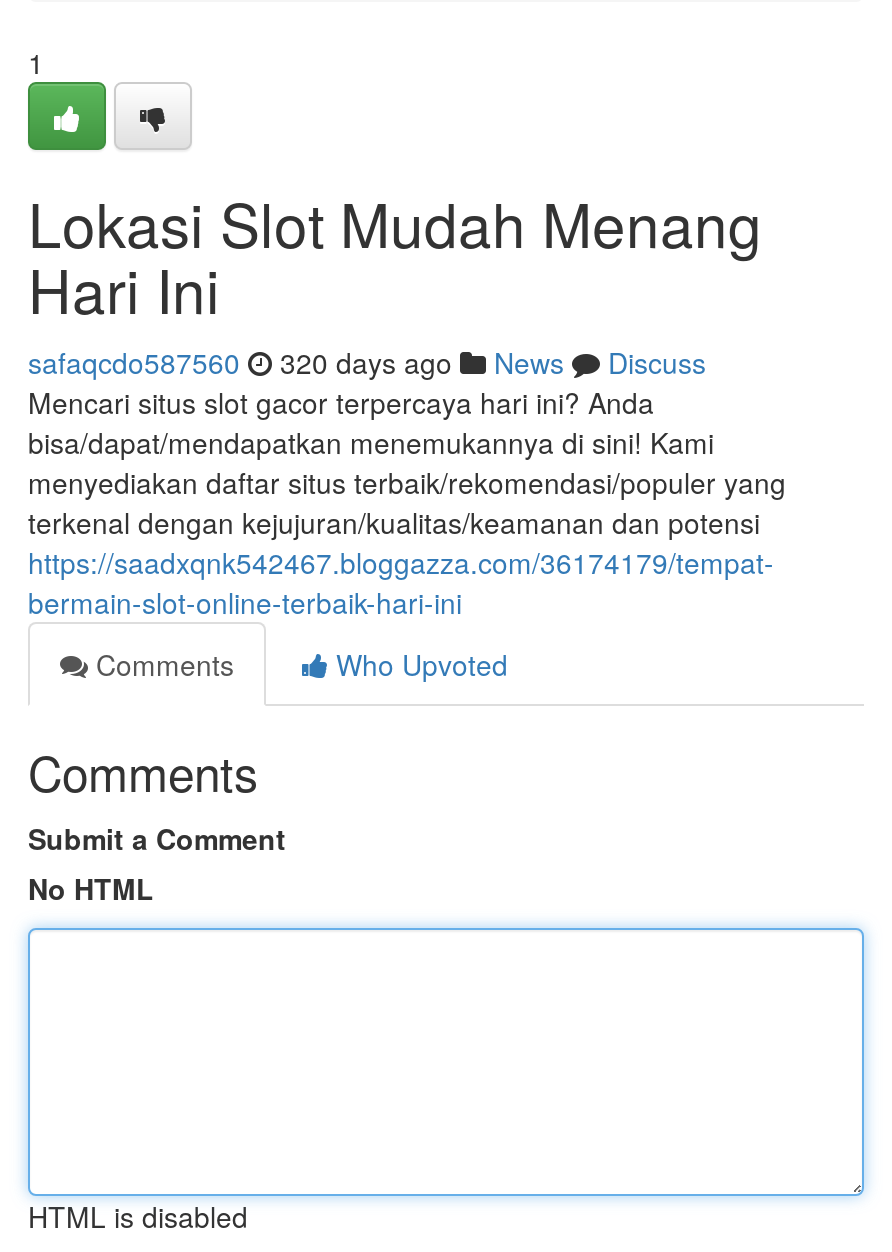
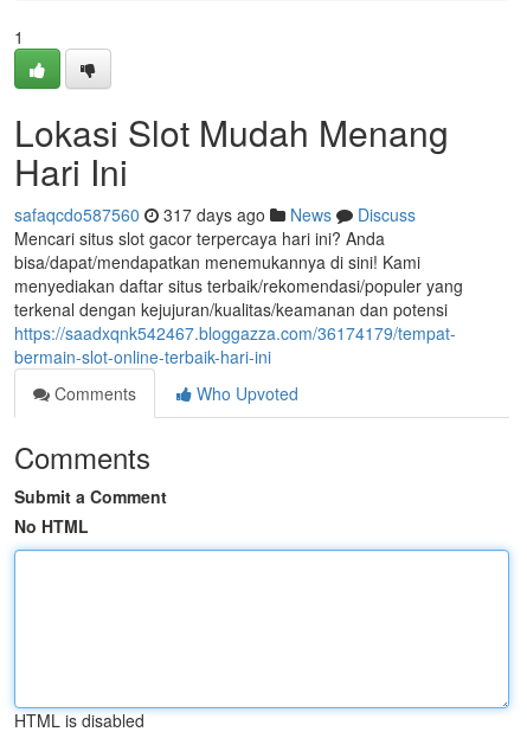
[28,342,706,382] safaqcdo587560 320 days ago News Discuss -> [14,203,416,226] safaqcdo587560 317 days ago News Discuss

